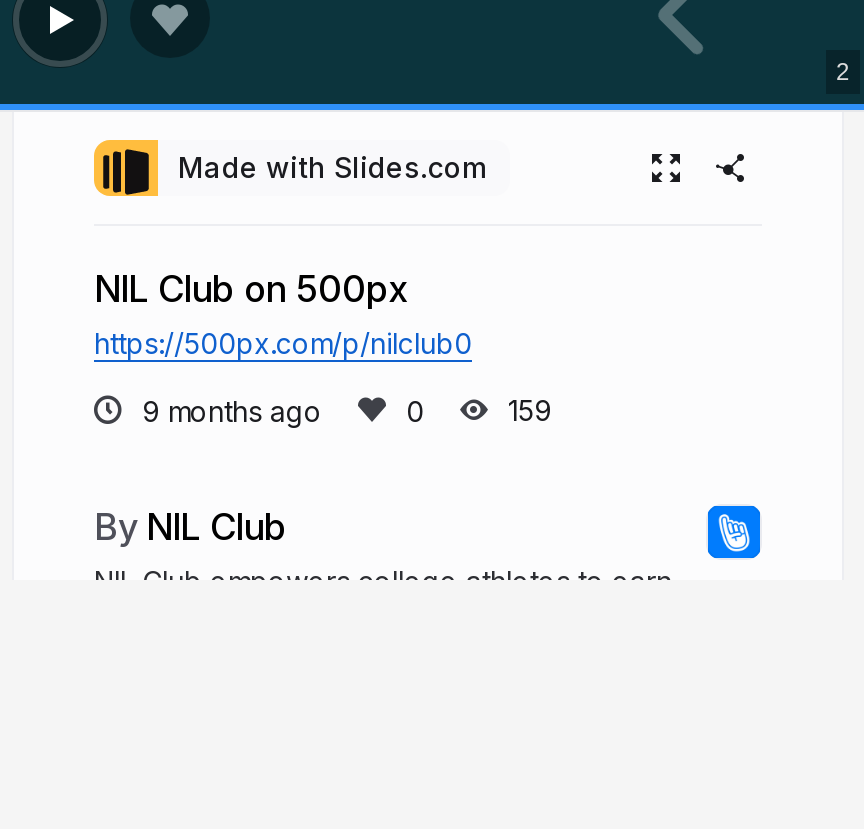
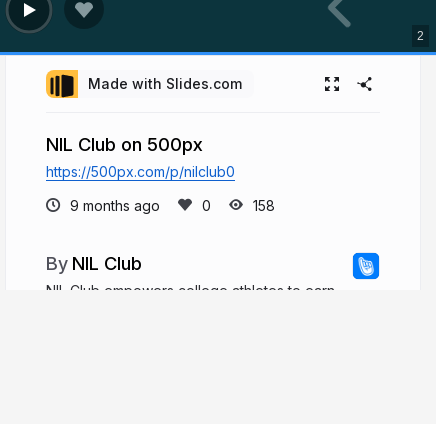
[508,393,552,427] 159 -> [253,197,275,214] 158

